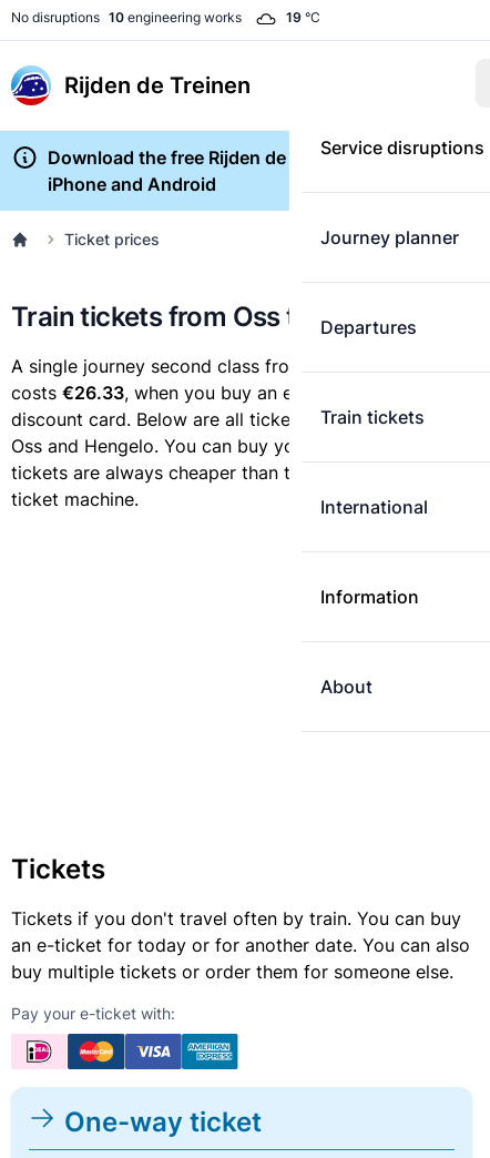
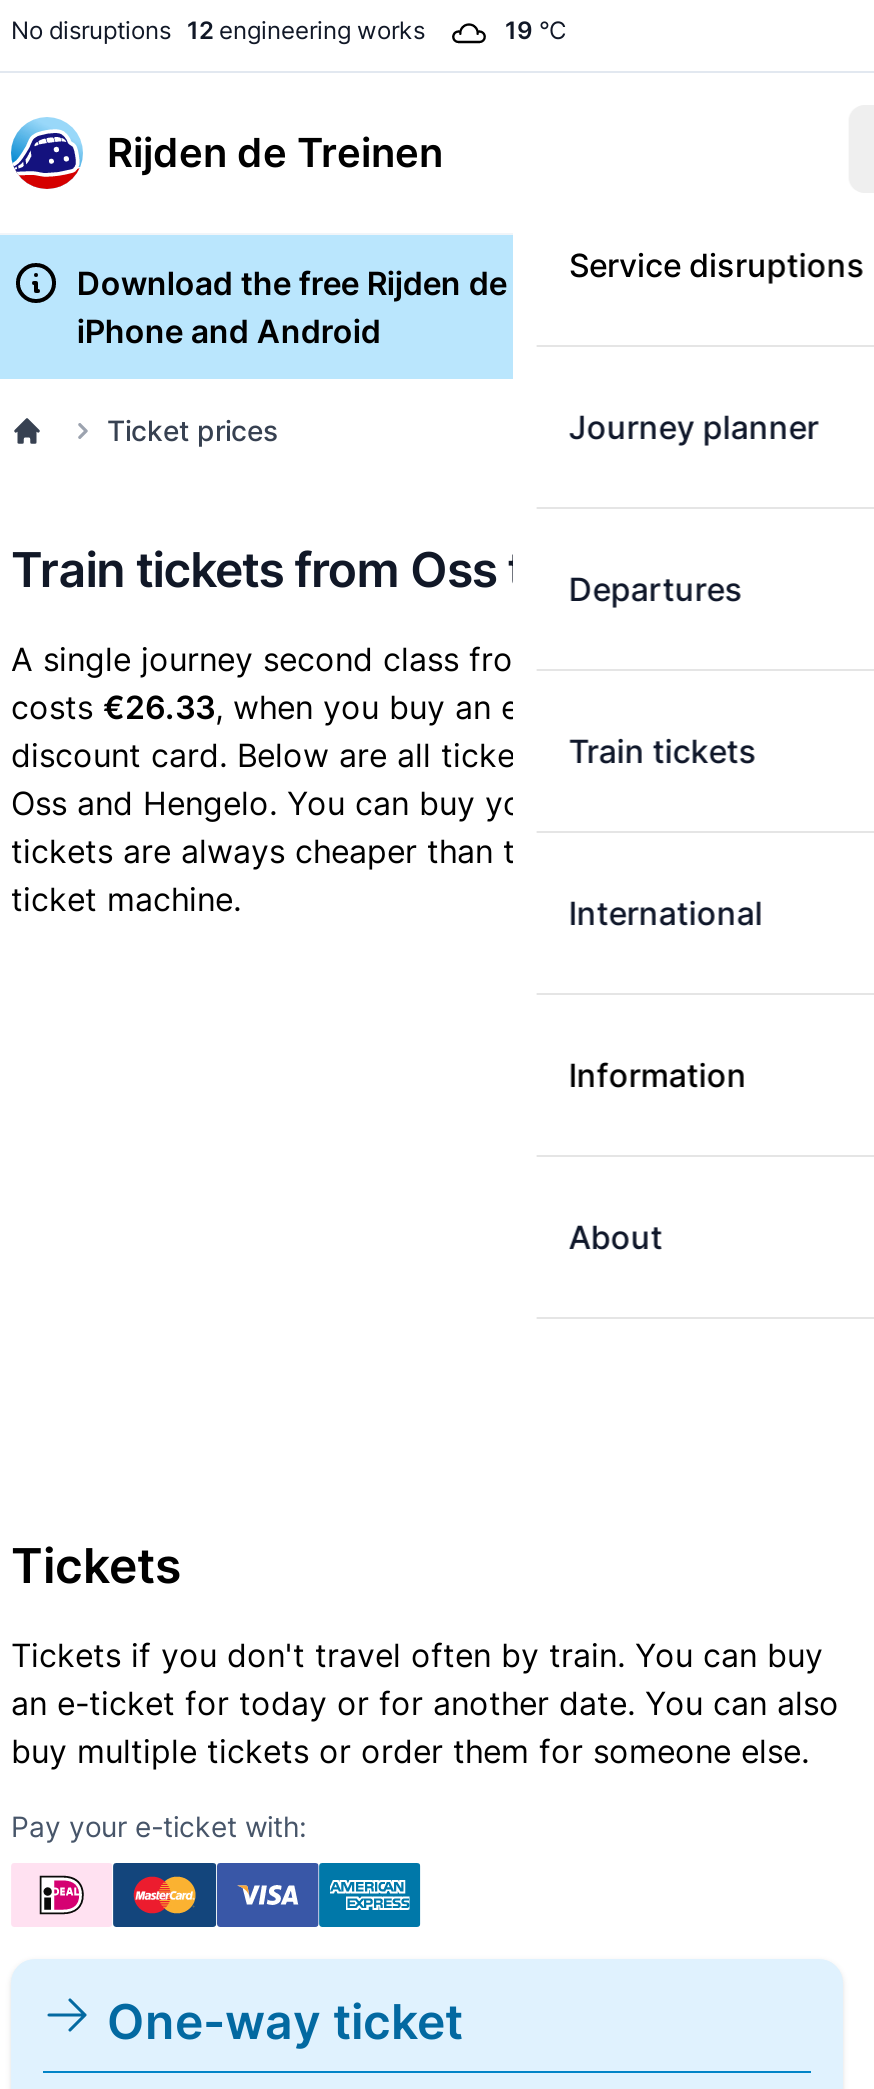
[11,9,242,26] No disruptions 10 engineering works -> [11,15,425,45] No disruptions 12 engineering works

